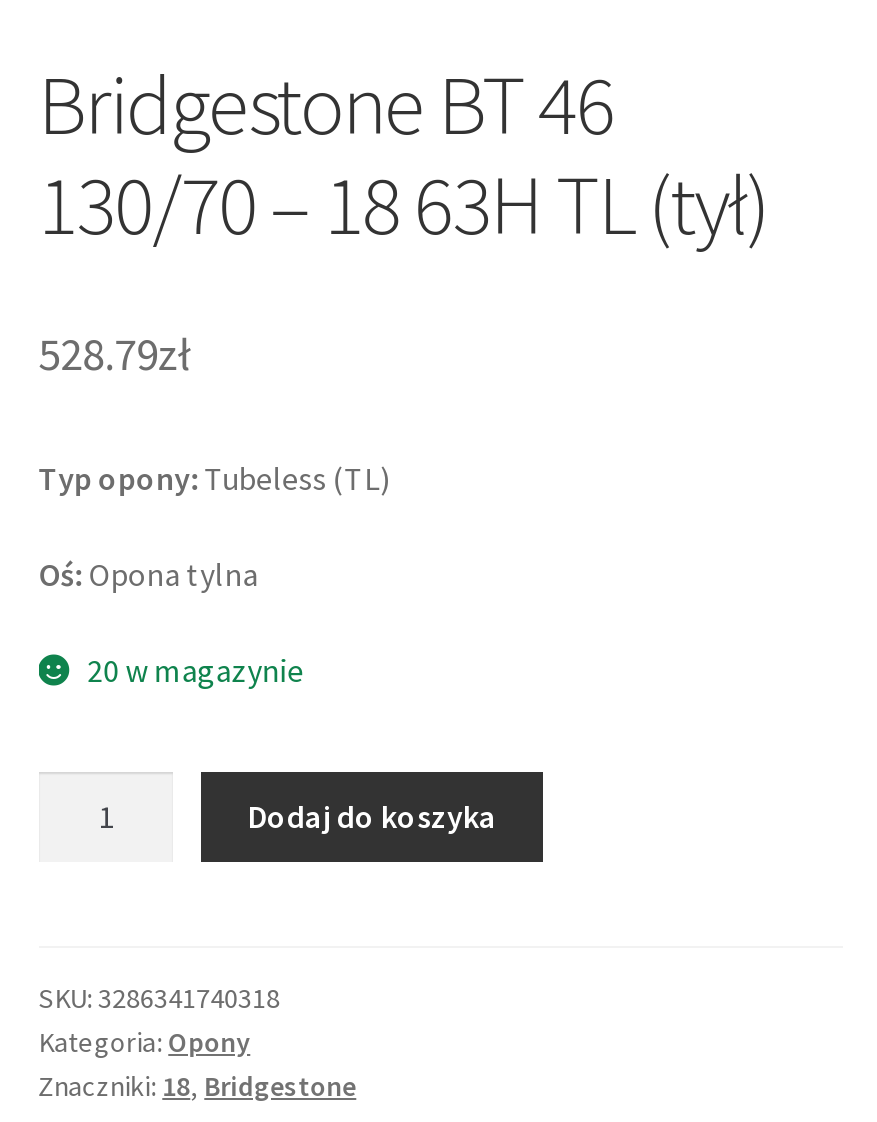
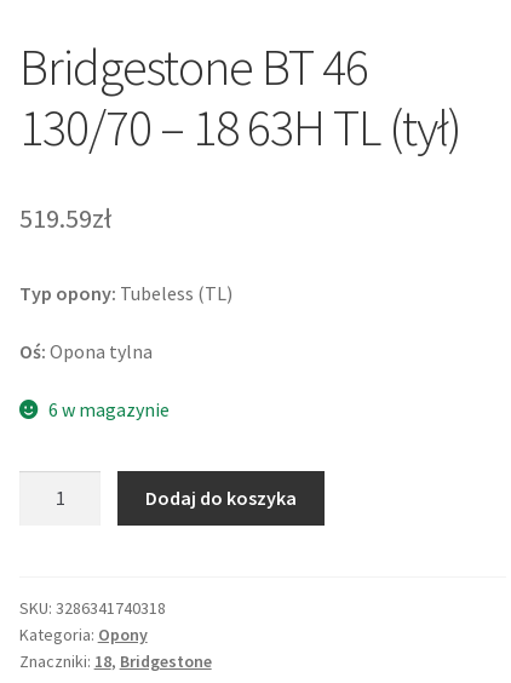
[38,327,190,383] 528.79zł -> [19,202,111,235] 519.59zł
[88,650,304,690] 20 w magazynie -> [49,397,170,421] 6 w magazynie

